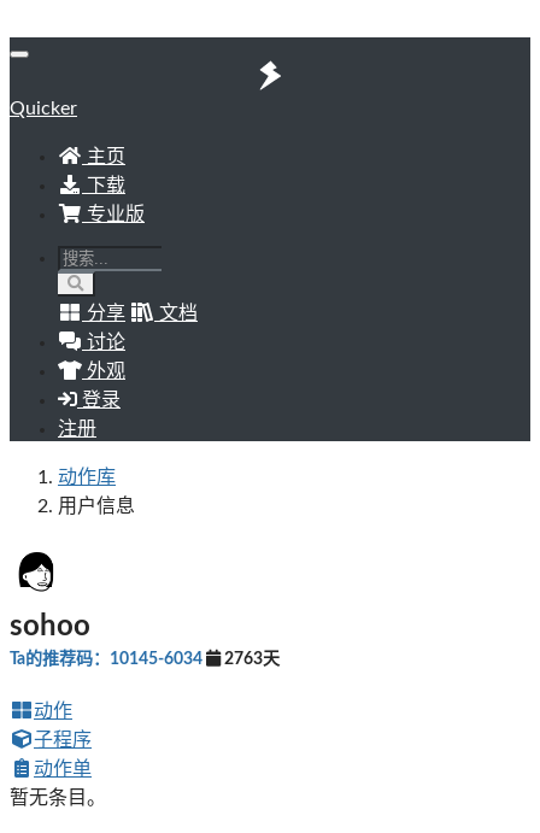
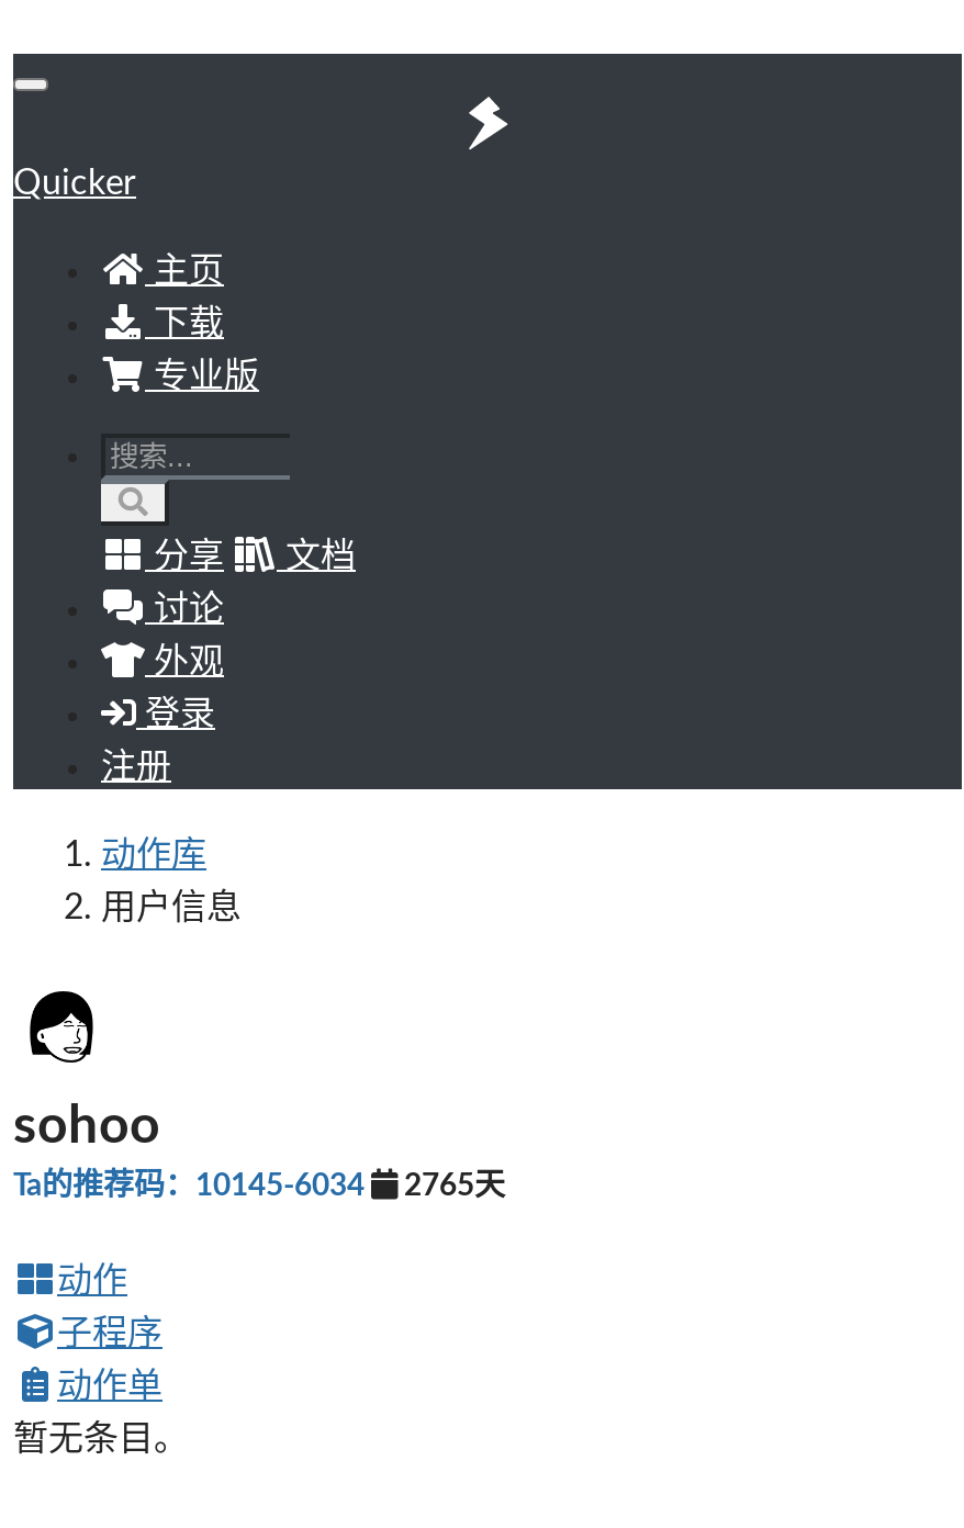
[10,651,280,668] Ta的推荐码：10145-6034 2763天 -> [13,1171,505,1202] Ta的推荐码：10145-6034 2765天

